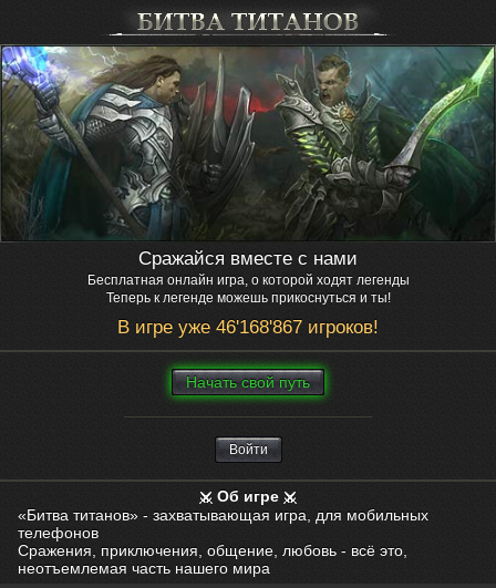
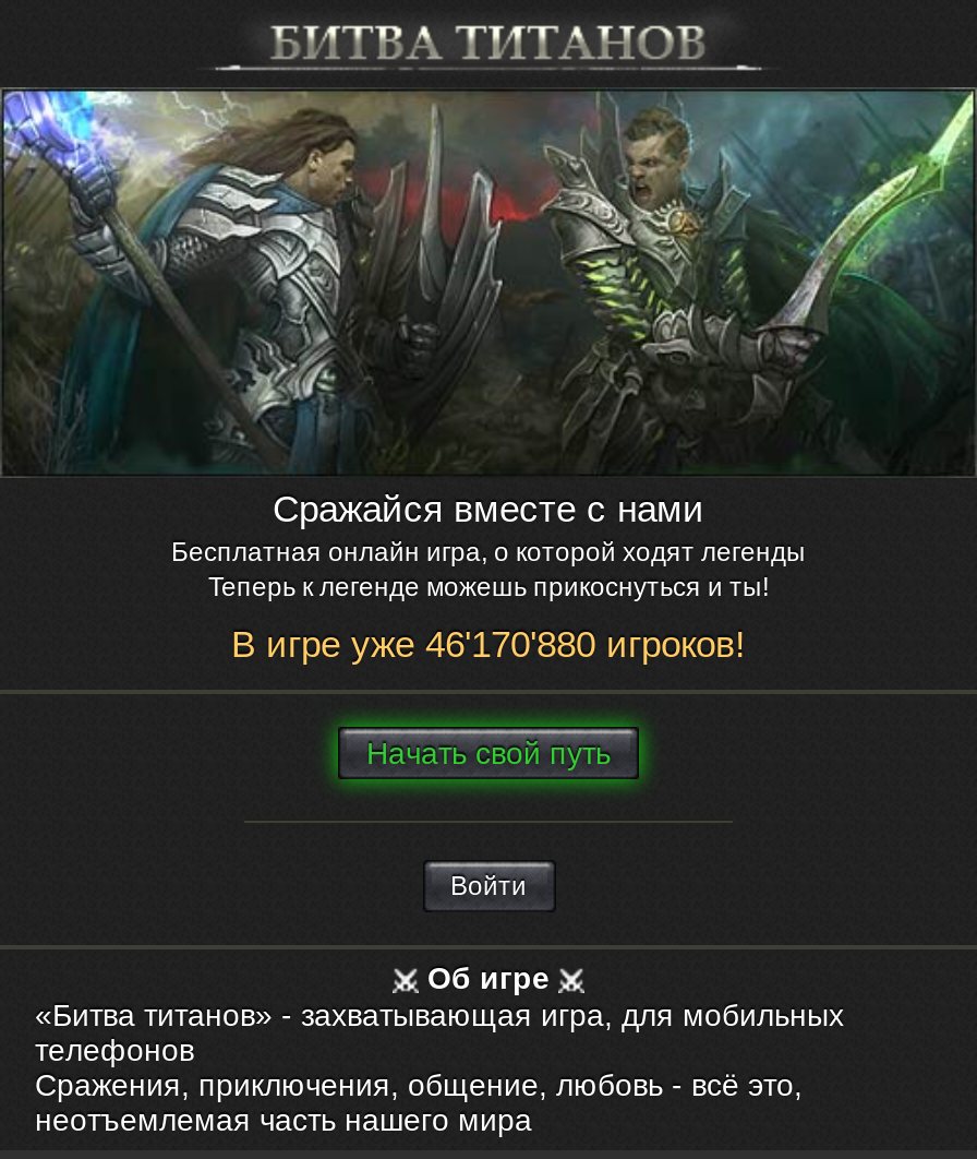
[117,317,379,338] В игре уже 46'168'867 игроков! -> [231,625,746,666] В игре уже 46'170'880 игроков!

